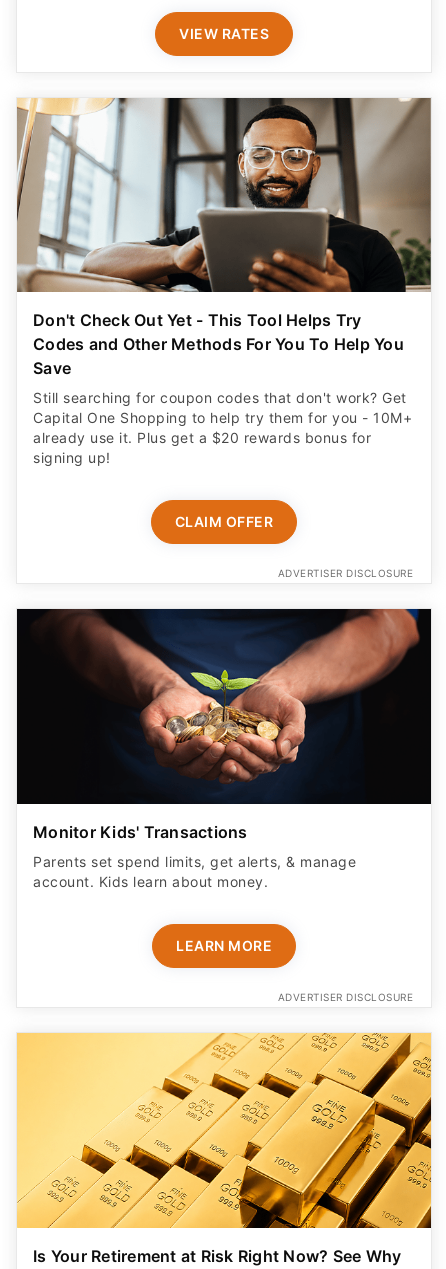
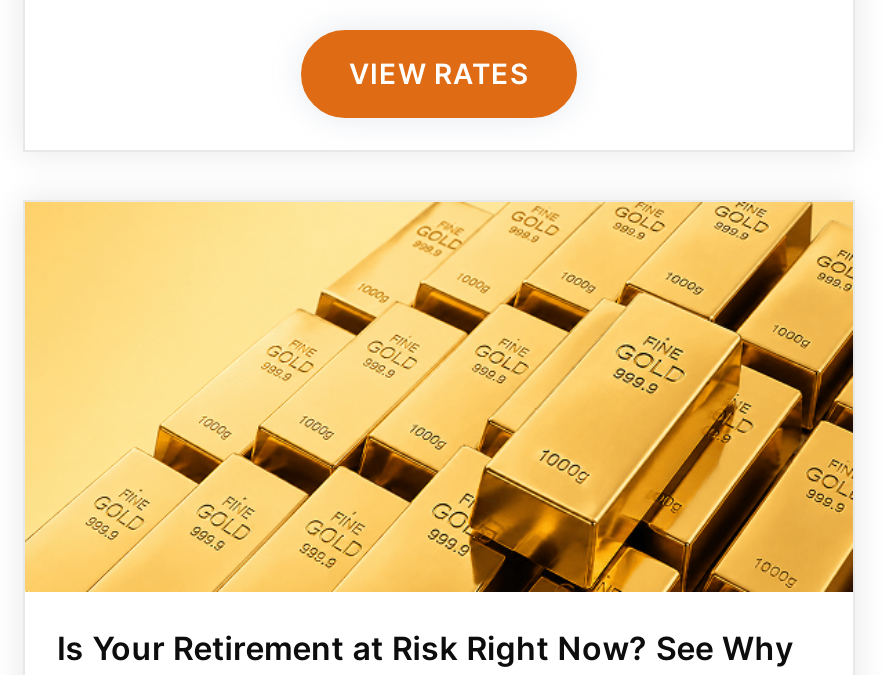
[16,97,432,466] [image] | Don't Check Out Yet - This Tool Helps Try | Codes and Other Methods For You To Help You | Save | Still searching for coupon codes that don't work? Get | Capital One Shopping to help try them for you - 10M+ | already use it. Plus get a $20 rewards bonus for | signing up! -> none
[175,513,413,579] CLAIM OFFER | ADVERTISER DISCLOSURE -> none
[16,608,432,890] [image] | Monitor Kids' Transactions | Parents set spend limits, get alerts, & manage | account. Kids learn about money. -> none
[176,937,413,1003] LEARN MORE | ADVERTISER DISCLOSURE -> none

